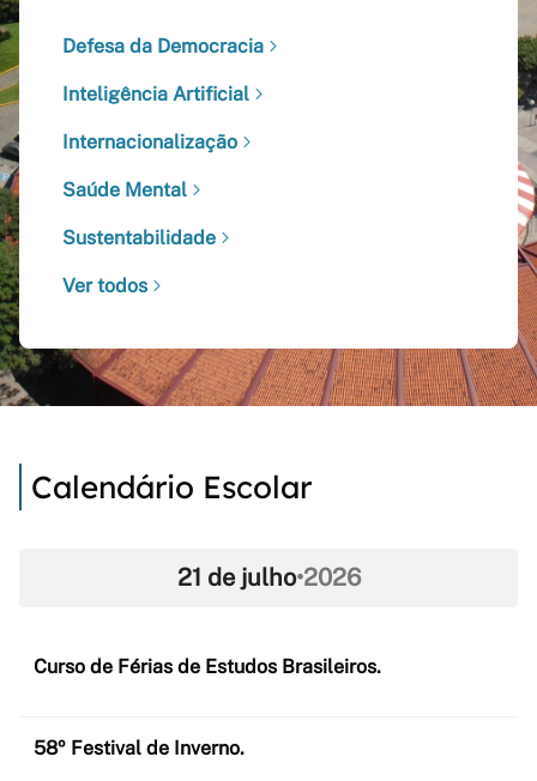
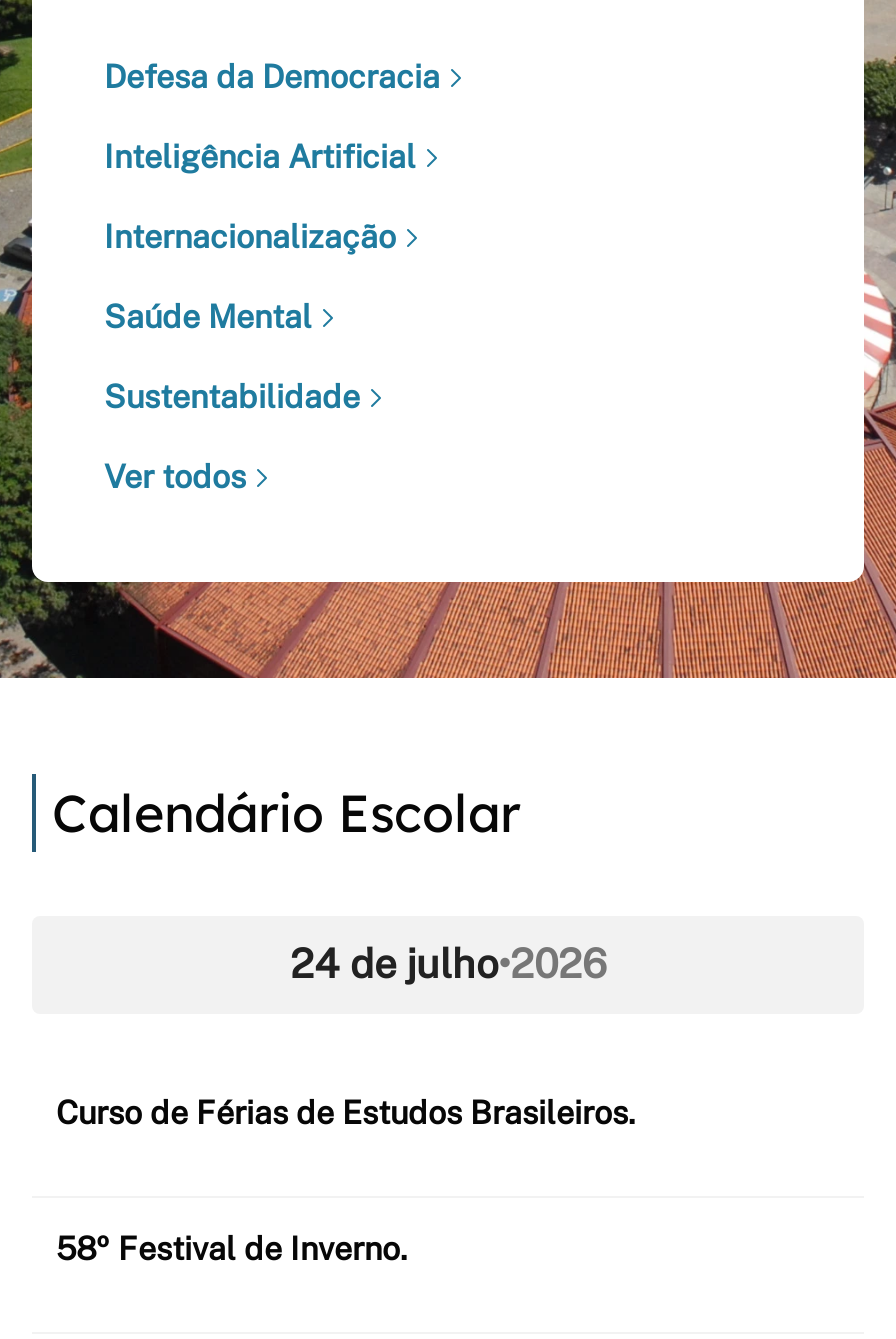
[177,563,360,592] 21 de julho•2026 -> [290,940,606,988] 24 de julho•2026

